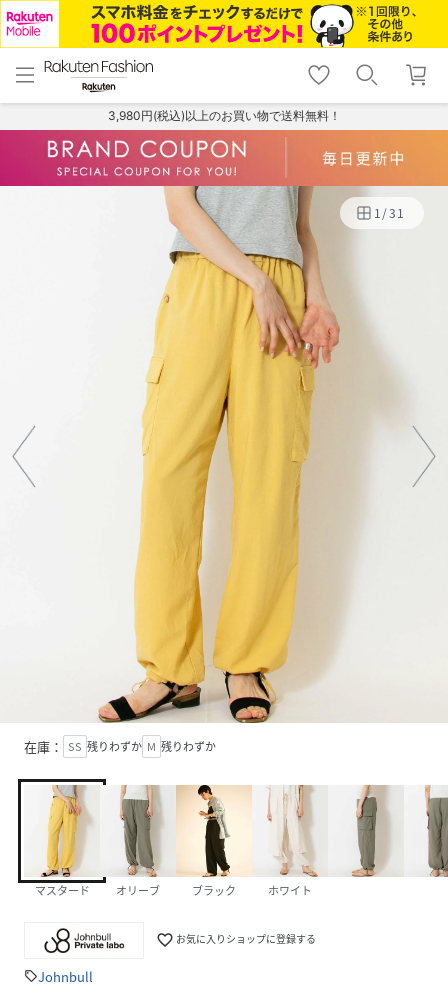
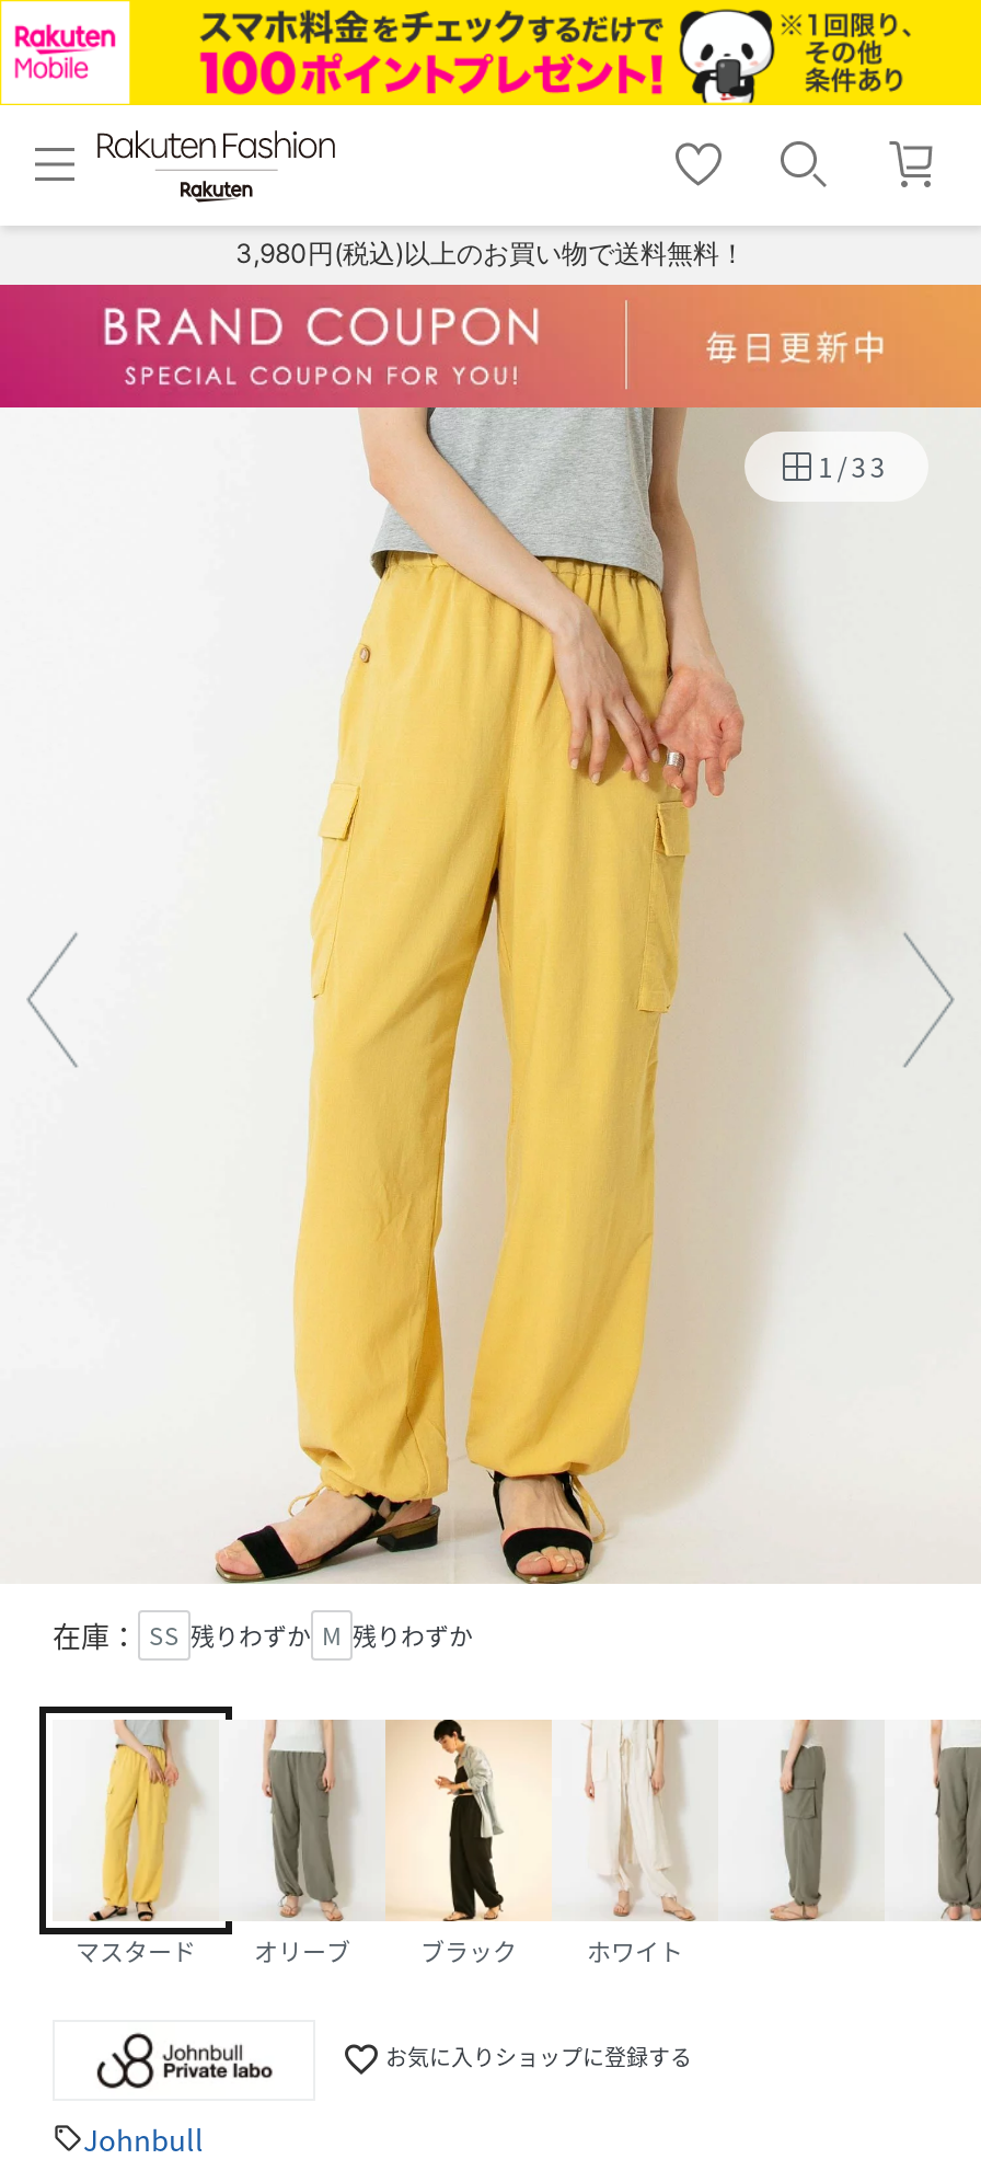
[374,204,406,222] 1 /31 -> [818,446,889,486] 1 /33

